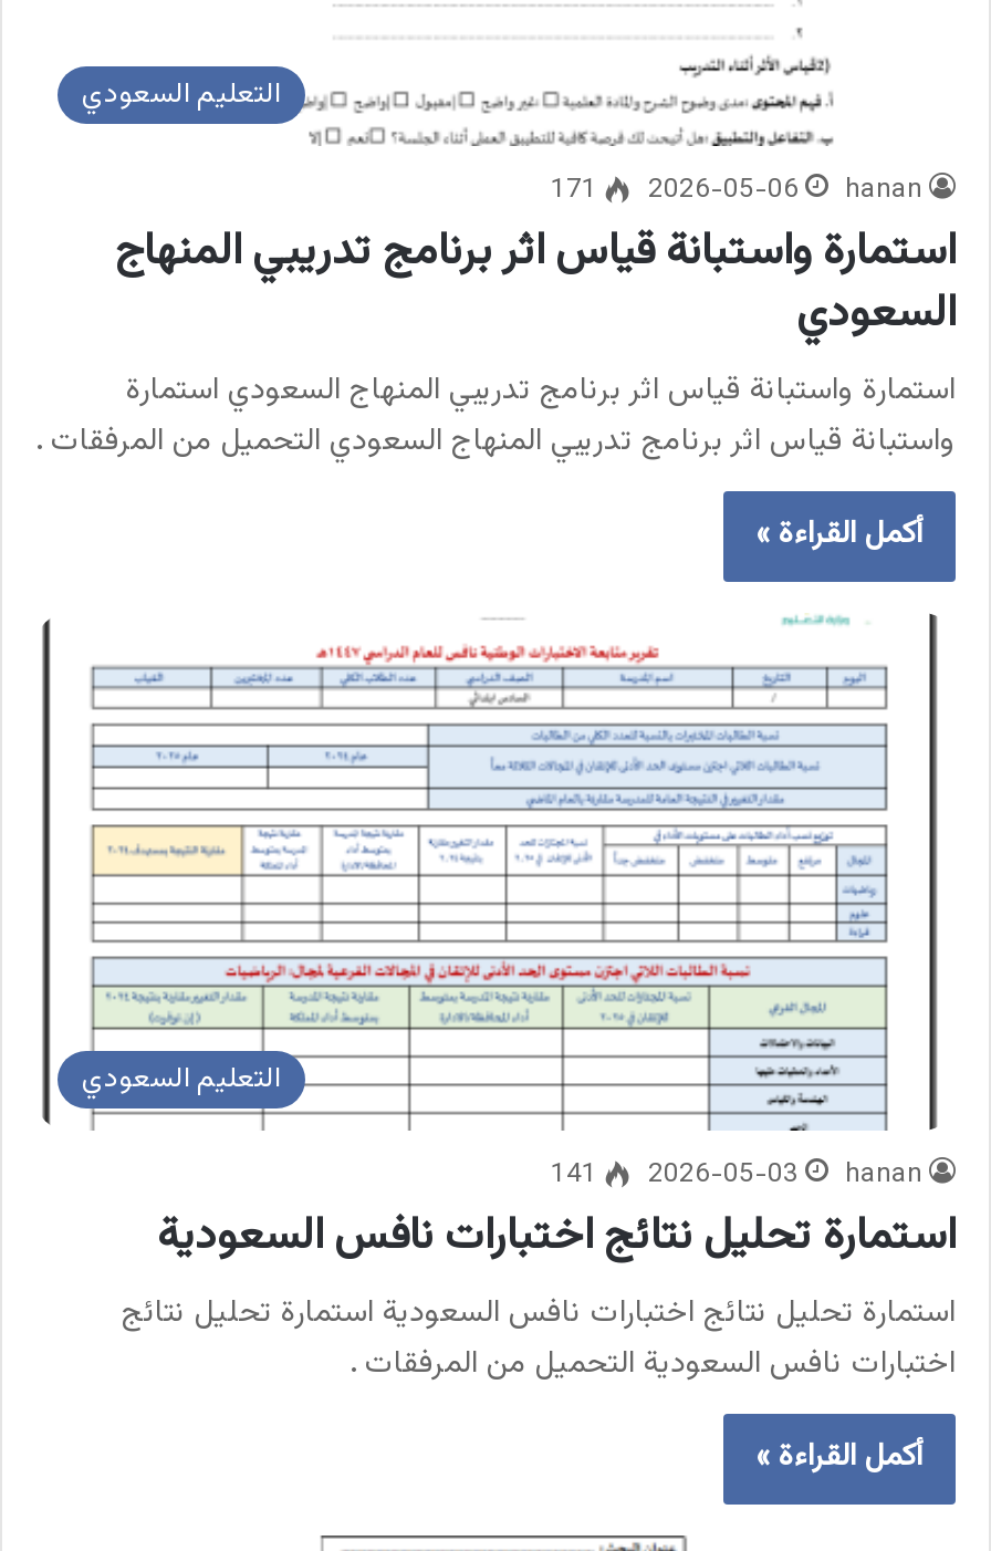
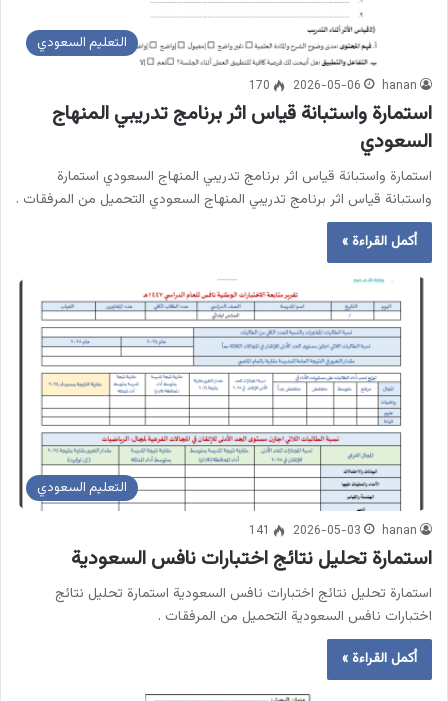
[551,170,922,210] 171 2026-05-06 hanan -> [249,77,417,95] 170 2026-05-06 hanan

